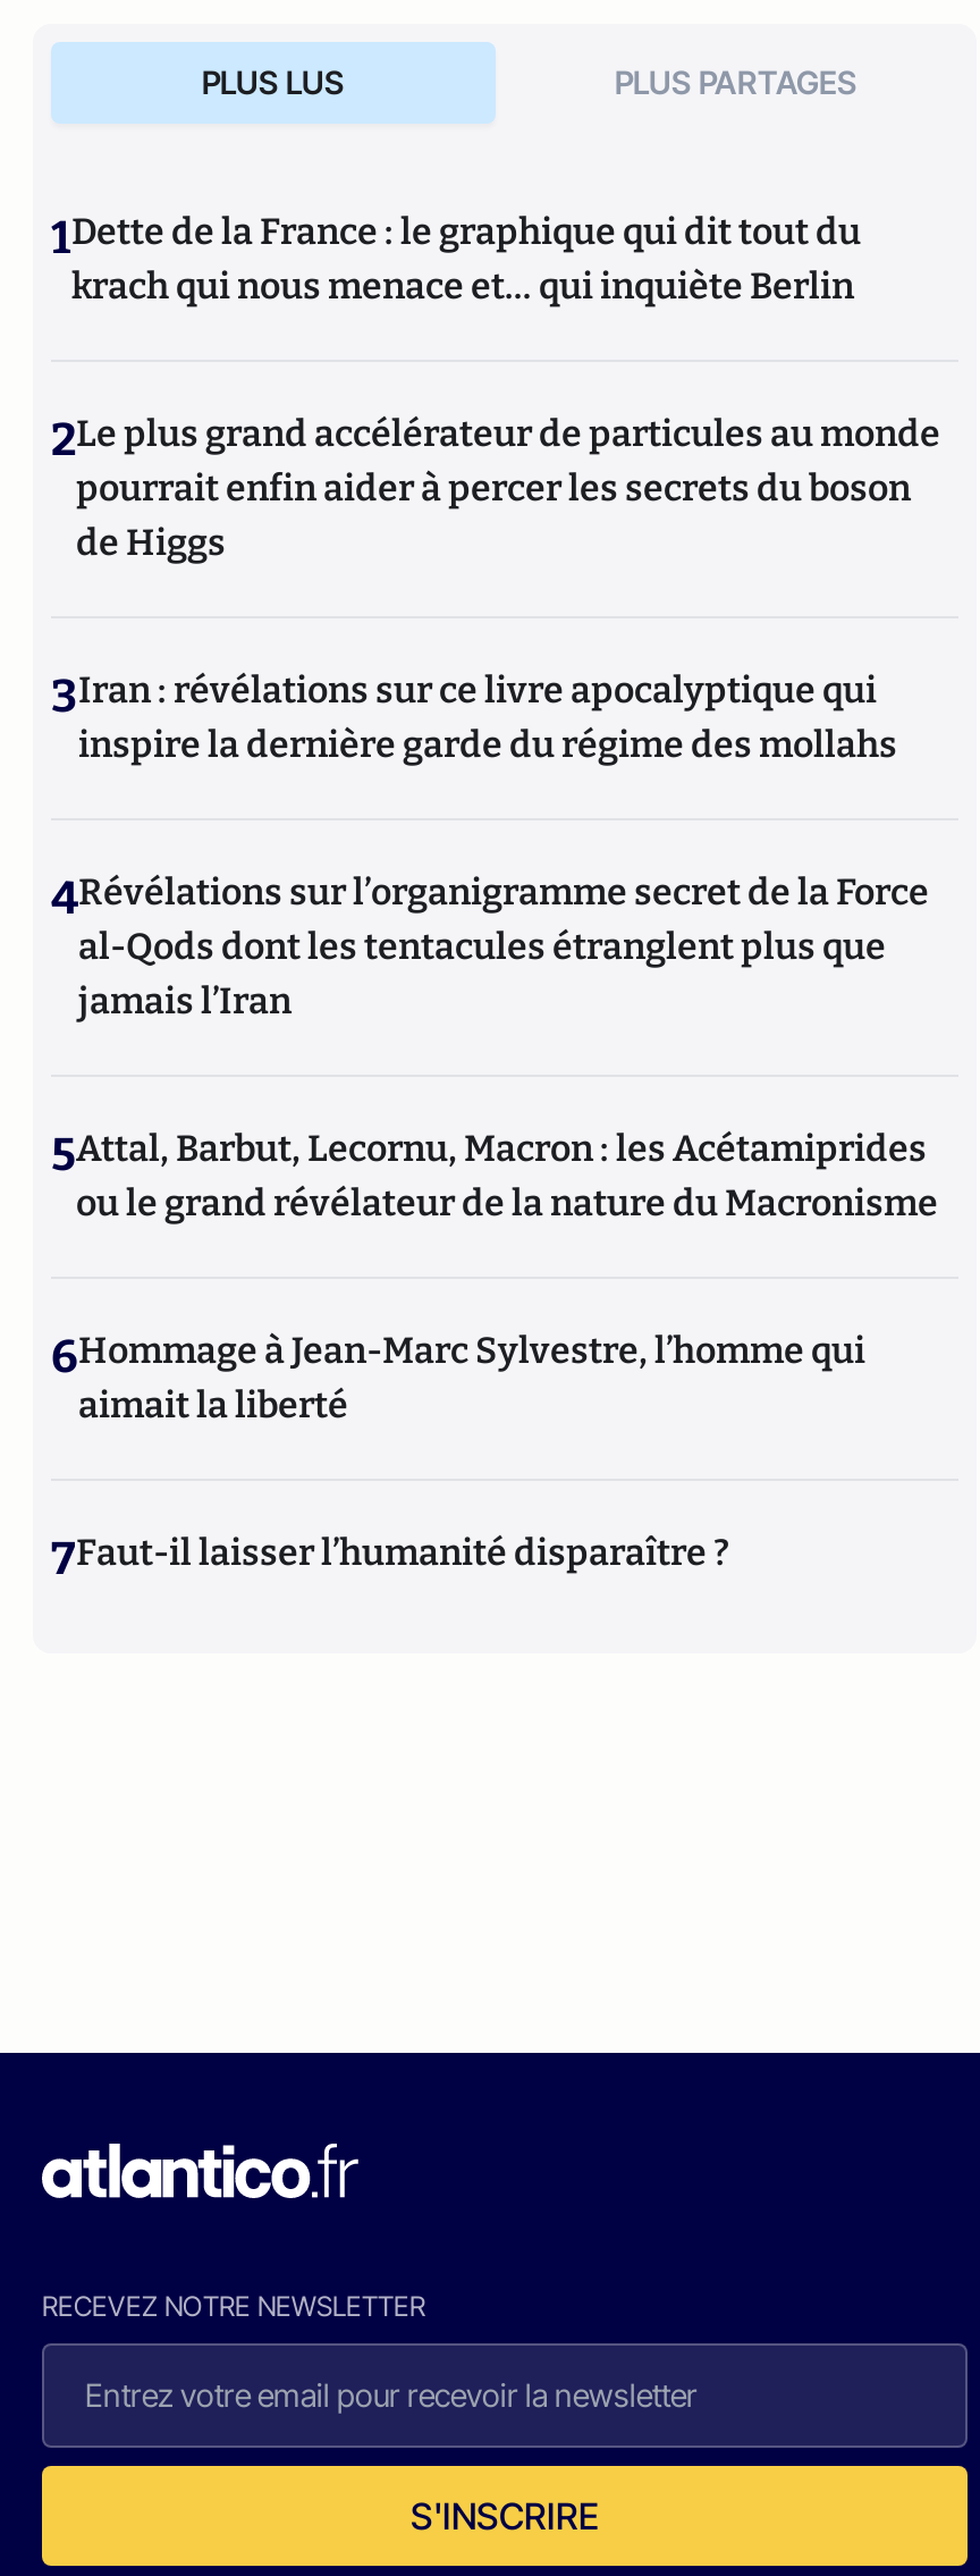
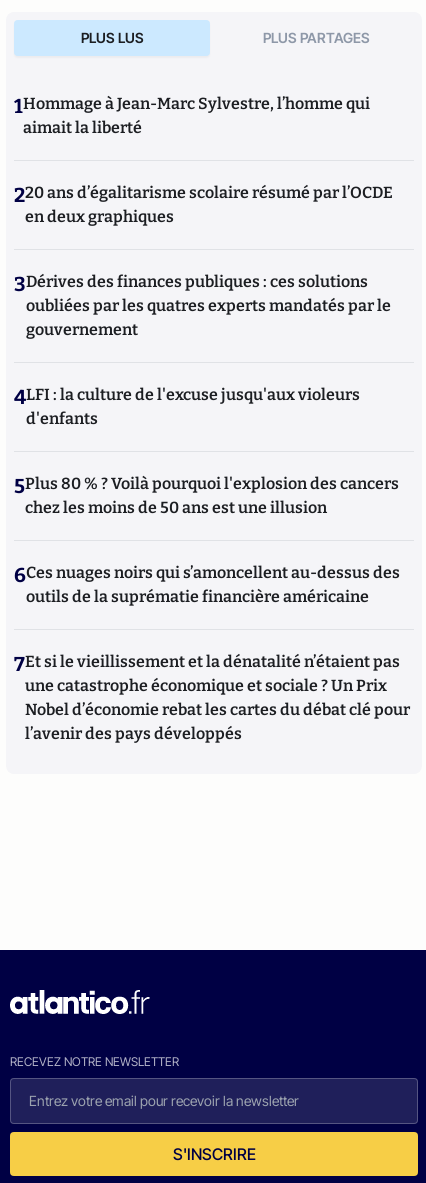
[51,210,940,1384] 1Dette de la France : le graphique qui dit tout du | krach qui nous menace et… qui inquiète Berlin | 2Le plus grand accélérateur de particules au monde | pourrait enfin aider à percer les secrets du boson | de Higgs | 3Iran : révélations sur ce livre apocalyptique qui | inspire la dernière garde du régime des mollahs | 4Révélations sur l’organigramme secret de la Force | al-Qods dont les tentacules étranglent plus que | jamais l’Iran | 5Attal, Barbut, Lecornu, Macron : les Acétamiprides | ou le grand révélateur de la nature du Macronisme | 6Hommage à Jean-Marc Sylvestre, l’homme qui -> [14,94,370,118] 1Hommage à Jean-Marc Sylvestre, l’homme qui
moved [78,1384,348,1427] -> [23,118,142,137]: aimait la liberté
[51,1531,729,1586] 7Faut-il laisser l’humanité disparaître ? -> [14,183,410,743] 220 ans d’égalitarisme scolaire résumé par l’OCDE | en deux graphiques | 3Dérives des finances publiques : ces solutions | oubliées par les quatres experts mandatés par le | gouvernement | 4LFI : la culture de l'excuse jusqu'aux violeurs | d'enfants | 5Plus 80 % ? Voilà pourquoi l'explosion des cancers | chez les moins de 50 ans est une illusion | 6Ces nuages noirs qui s’amoncellent au-dessus des | outils de la suprématie financière américaine | 7Et si le vieillissement et la dénatalité n’étaient pas | une catastrophe économique et sociale ? Un Prix | Nobel d’économie rebat les cartes du débat clé pour | l’avenir des pays développés

